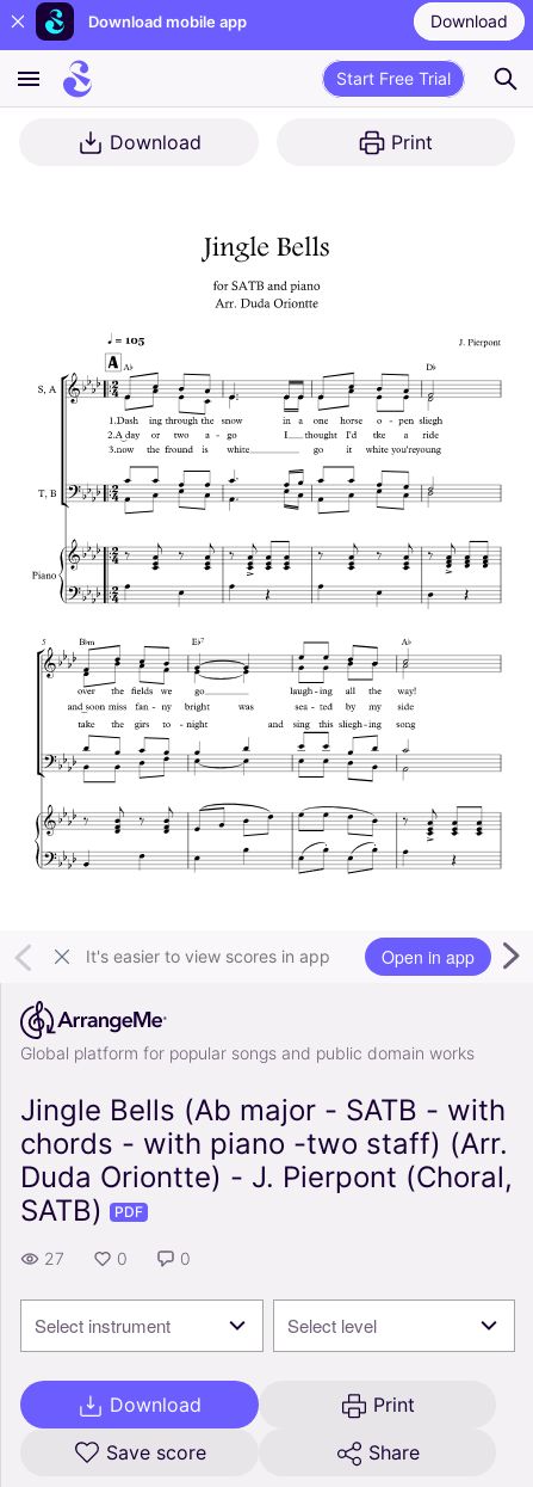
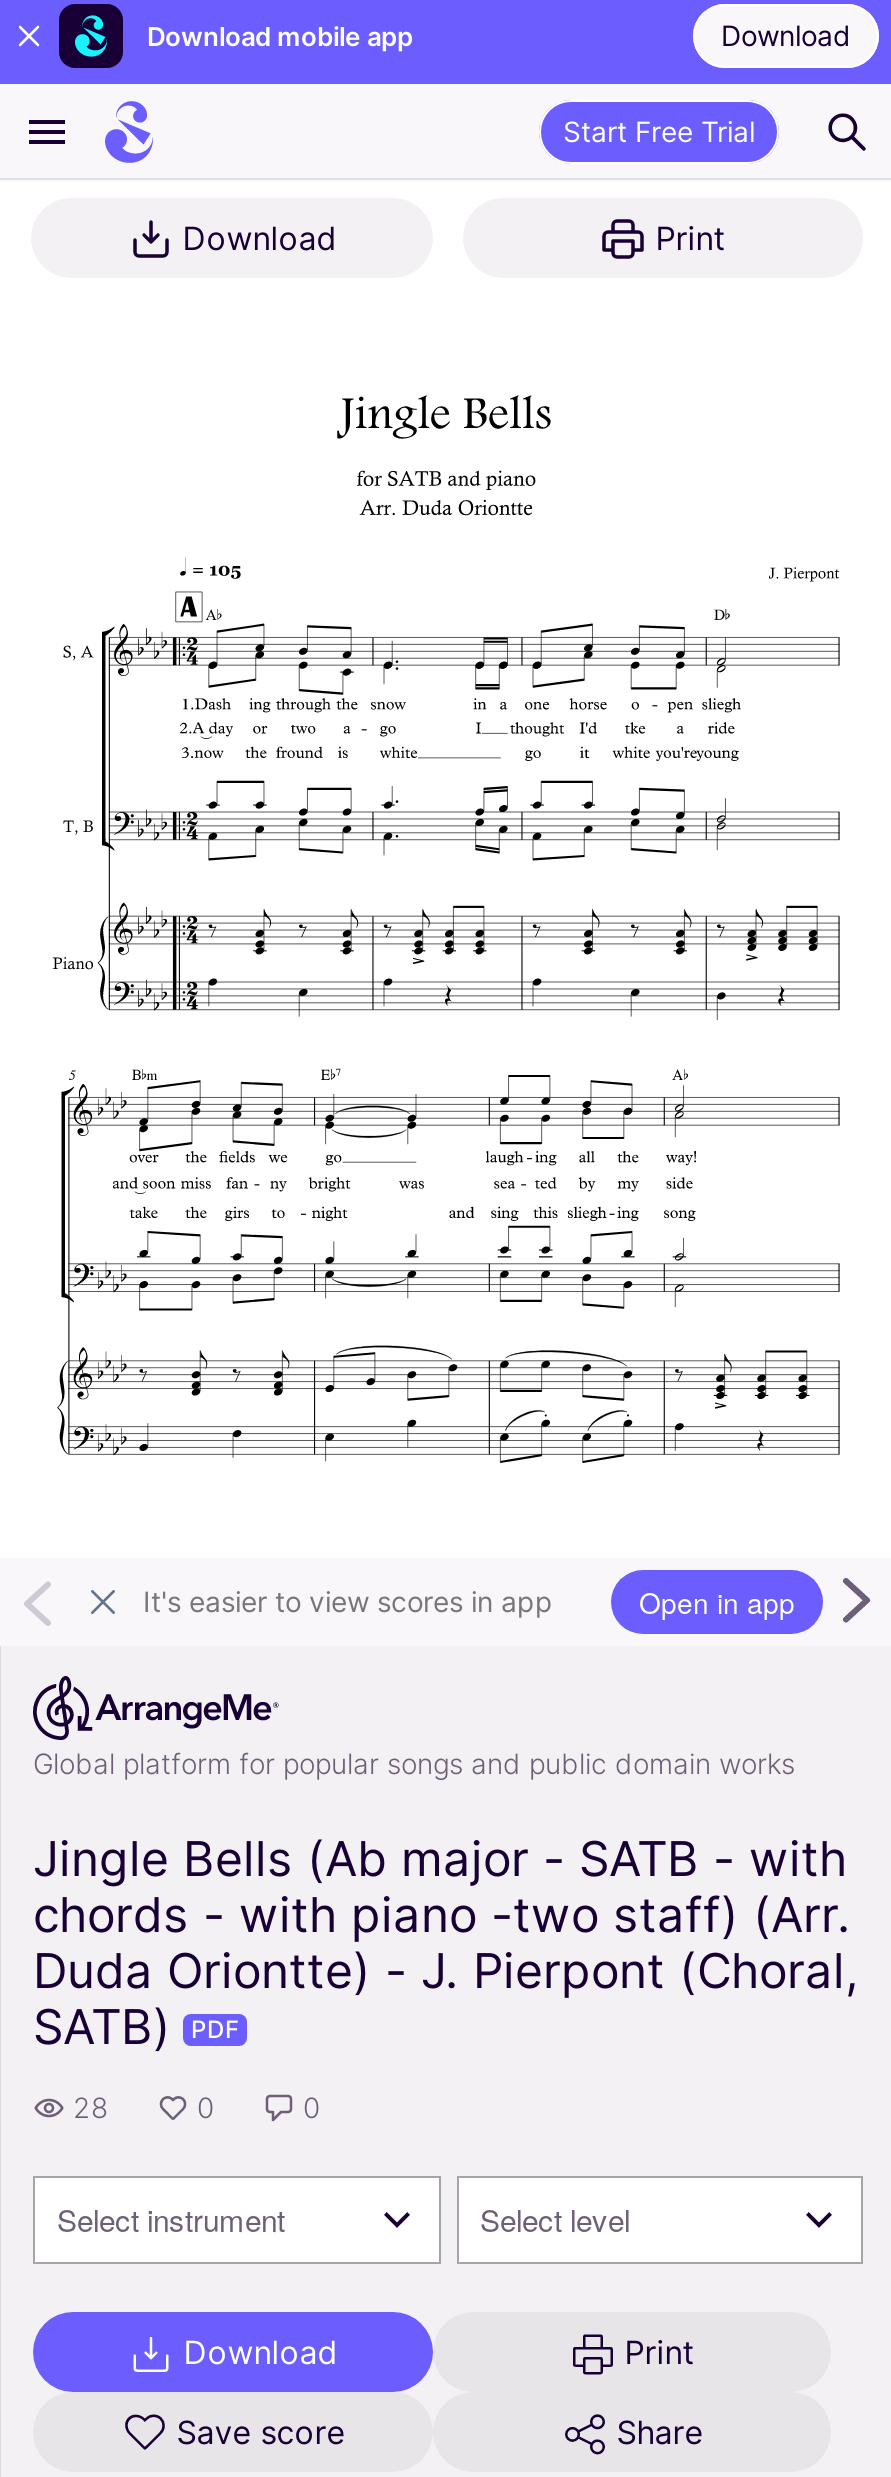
[44,1248,64,1268] 27 -> [73,2089,109,2123] 28

